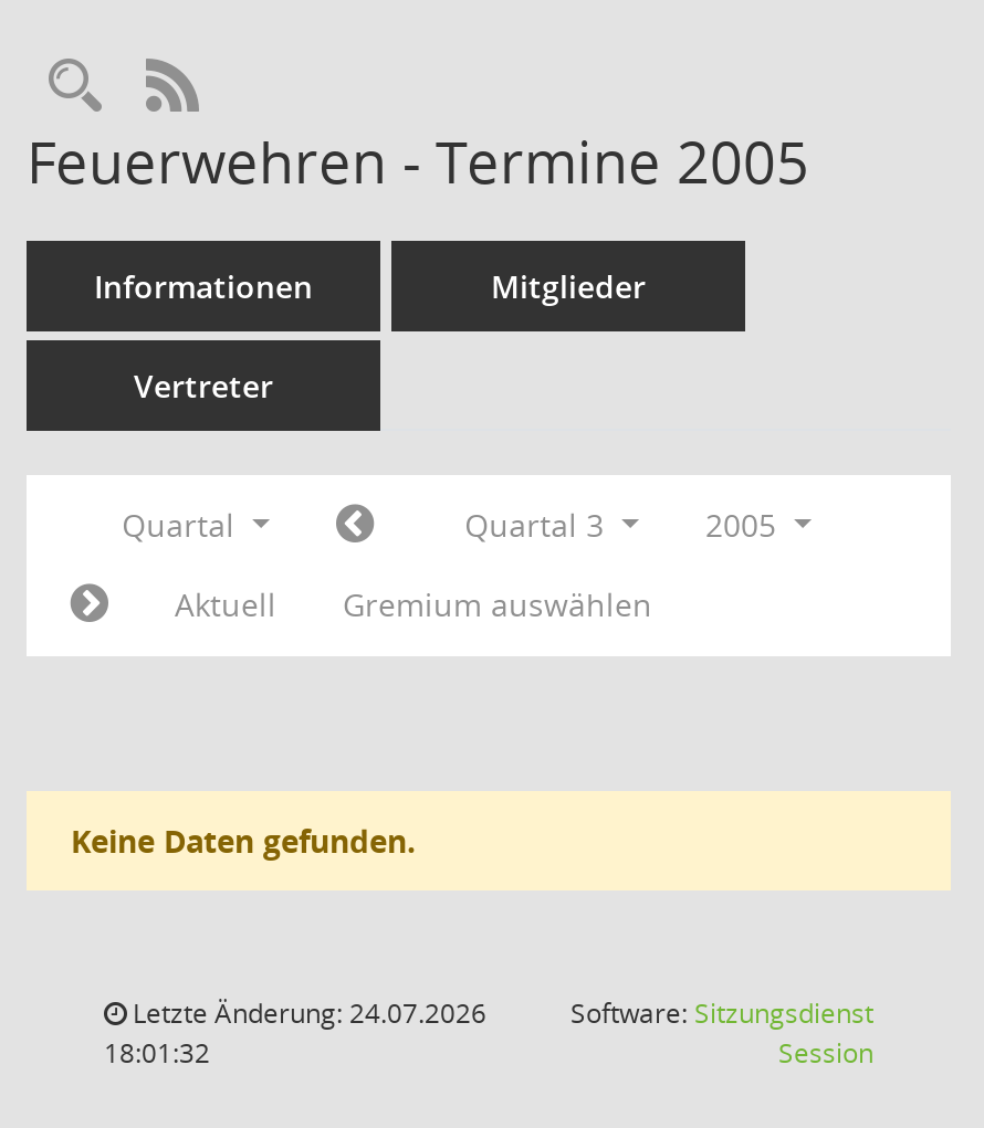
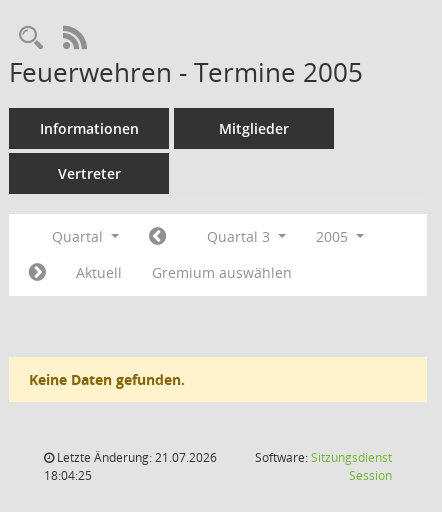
[126,994,486,1032] Letzte Änderung: 24.07.2026 -> [54,449,217,466] Letzte Änderung: 21.07.2026
[104,1034,210,1072] 18:01:32 -> [44,467,92,484] 18:04:25

